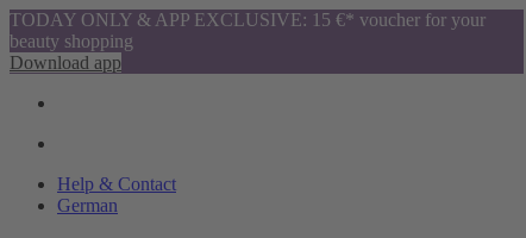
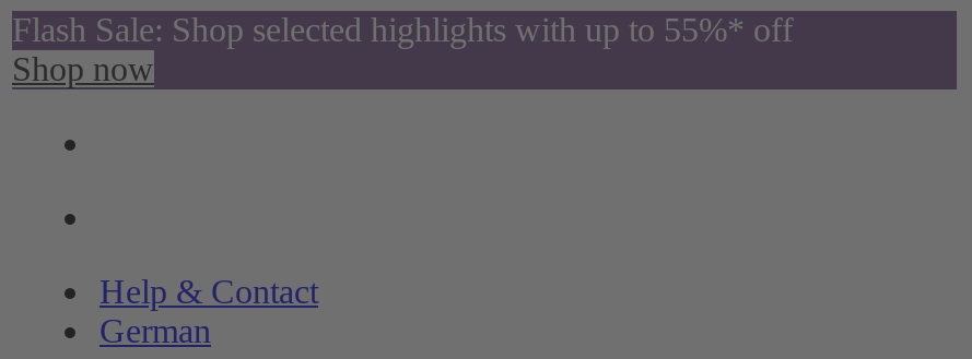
[10,10,486,73] TODAY ONLY & APP EXCLUSIVE: 15 €* voucher for your | beauty shopping | Download app -> [12,11,793,87] Flash Sale: Shop selected highlights with up to 55%* off | Shop now

